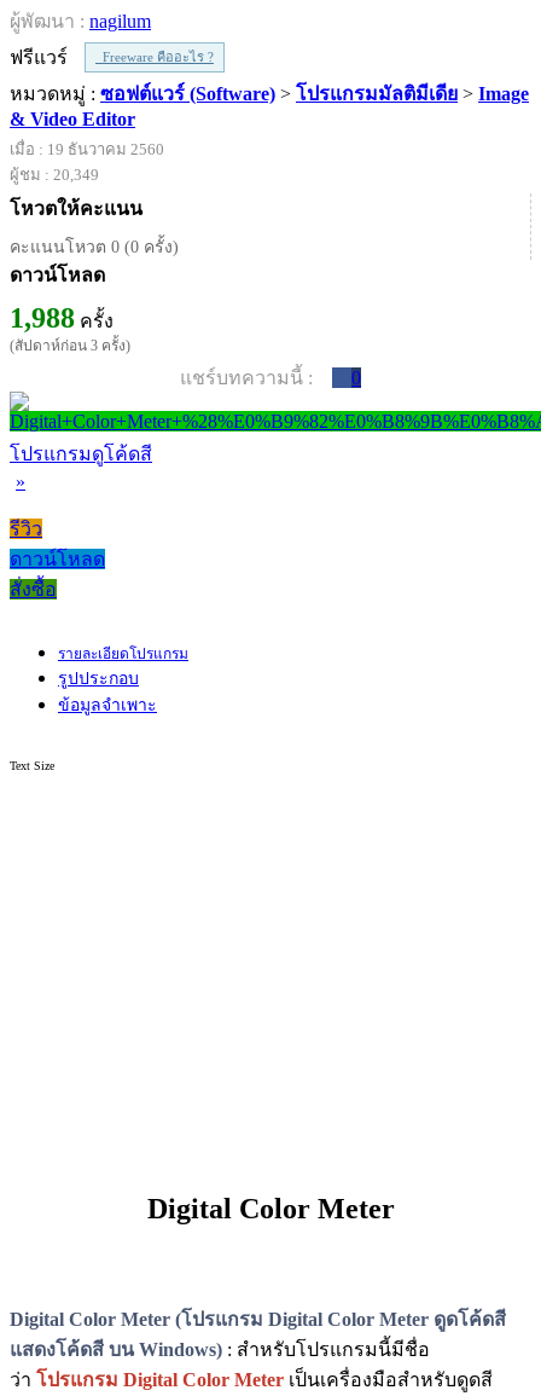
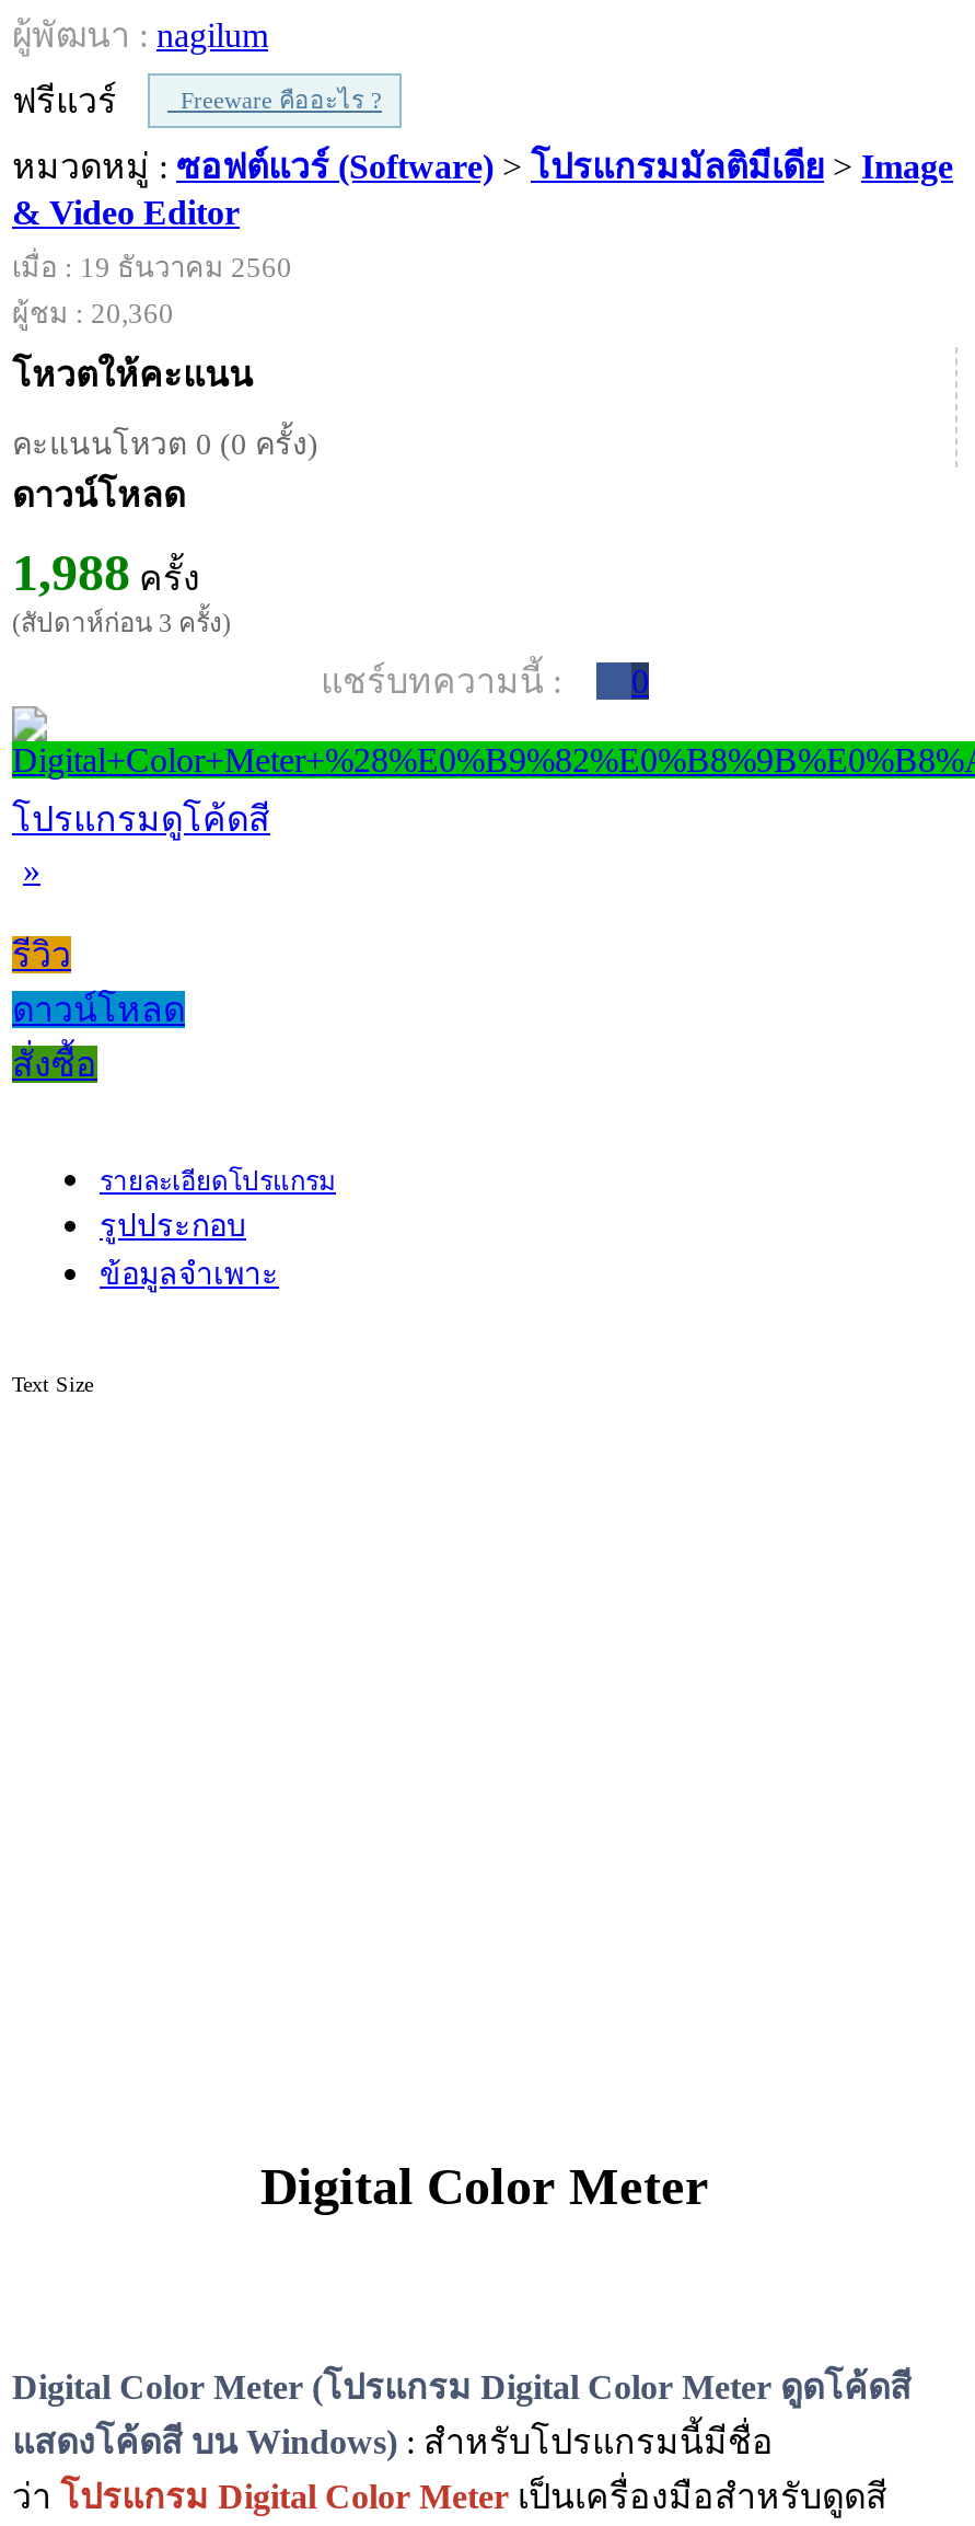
[10,166,99,184] ผู้ชม : 20,349 -> [12,298,174,331] ผู้ชม : 20,360

